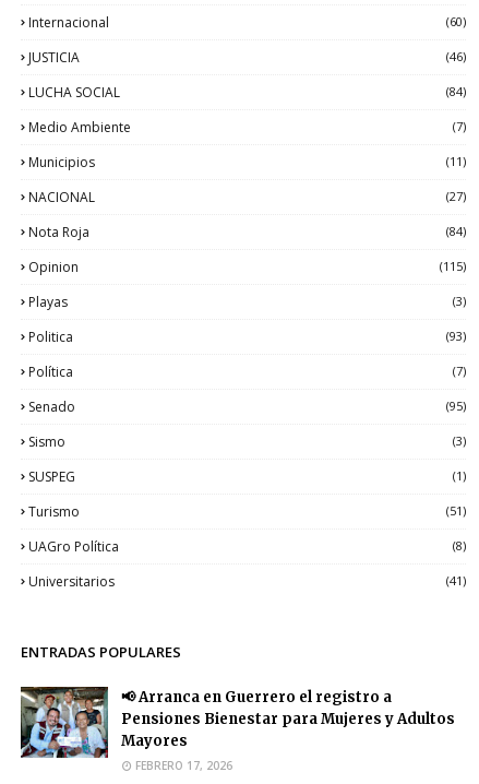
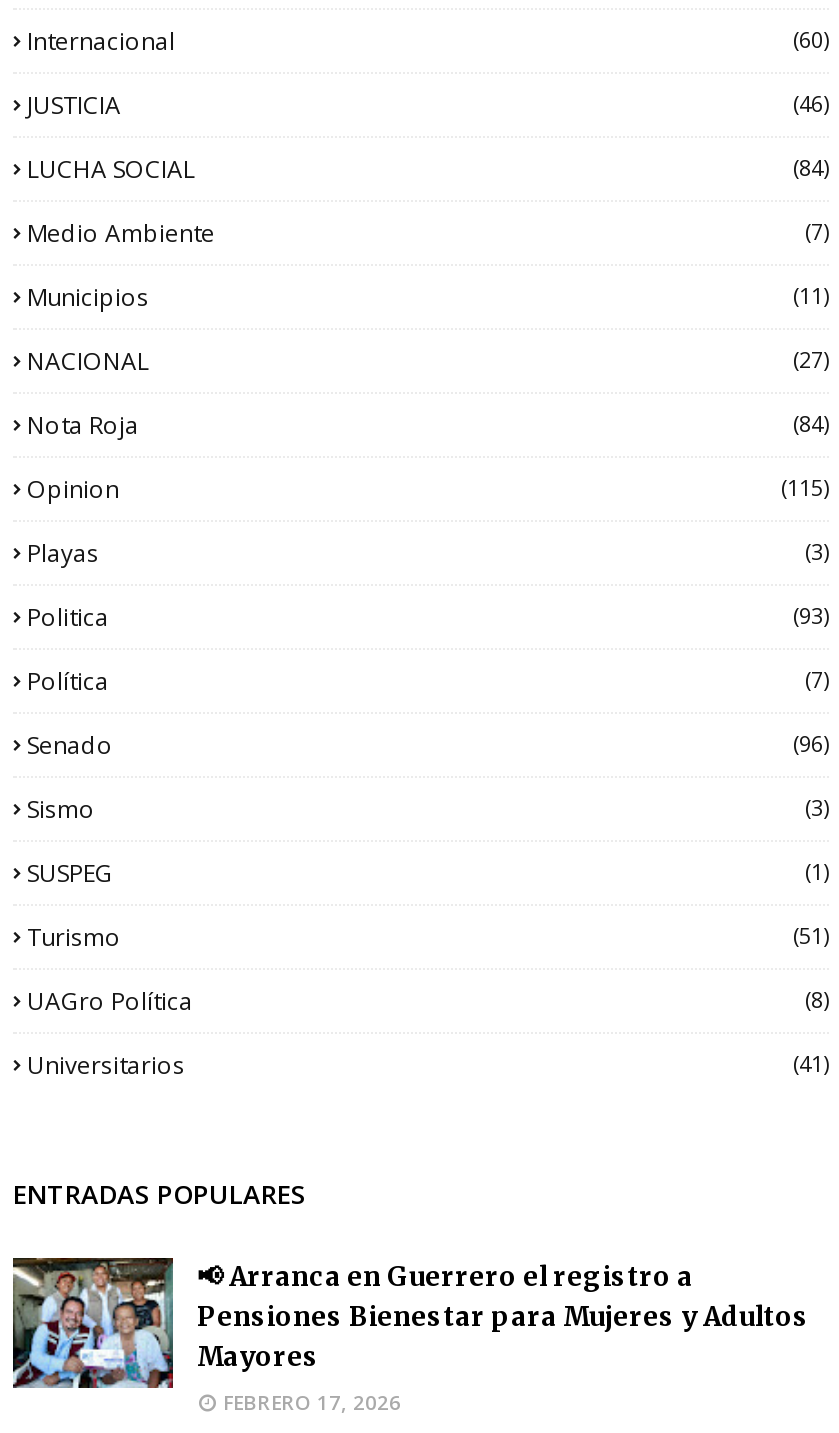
[446,397,466,413] (95) -> [793,727,829,757] (96)

